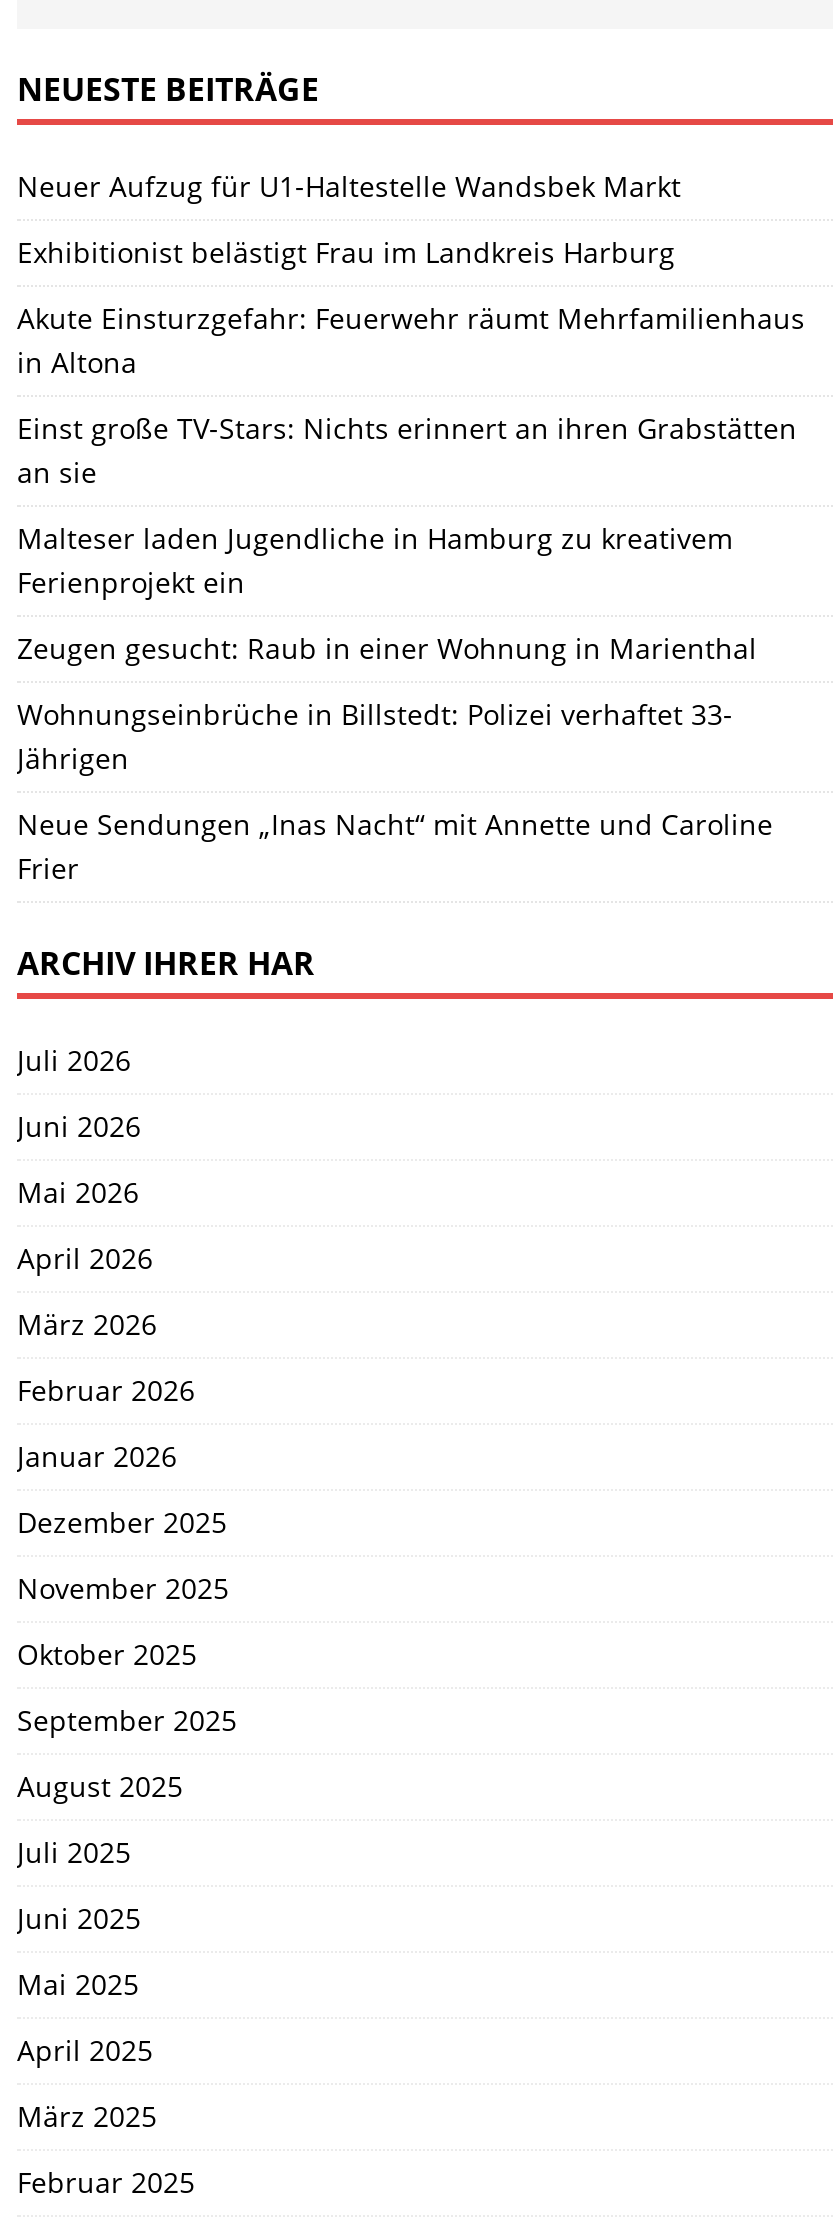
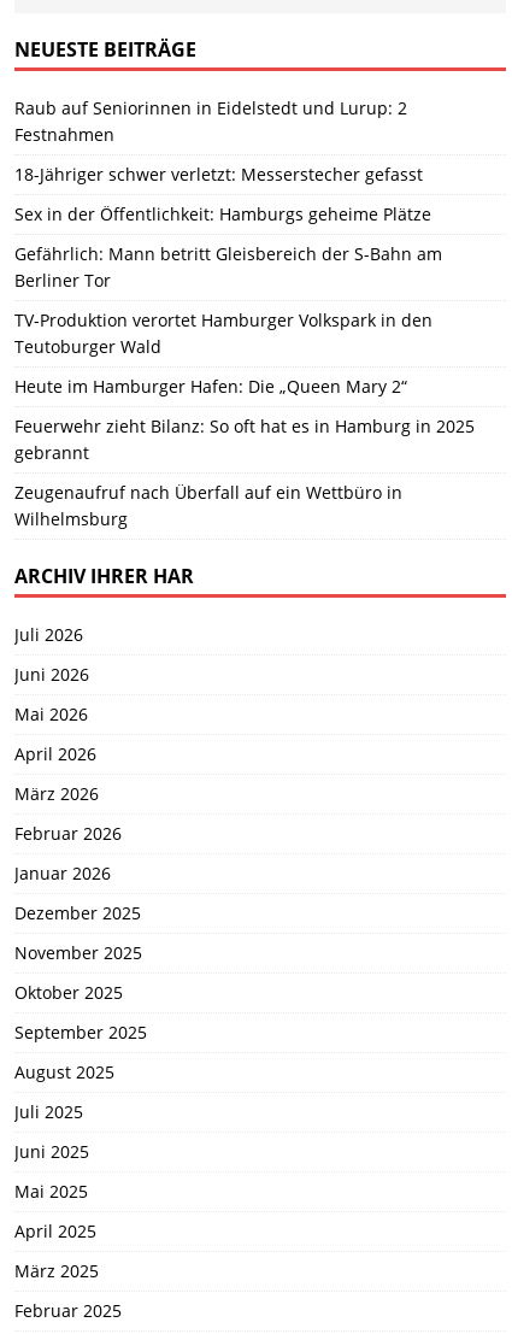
[17,166,681,204] Neuer Aufzug für U1-Haltestelle Wandsbek Markt -> [14,96,407,145] Raub auf Seniorinnen in Eidelstedt und Lurup: 2 | Festnahmen
[17,232,675,270] Exhibitionist belästigt Frau im Landkreis Harburg -> [14,162,423,185] 18-Jähriger schwer verletzt: Messerstecher gefasst
[17,298,805,380] Akute Einsturzgefahr: Feuerwehr räumt Mehrfamilienhaus | in Altona -> [14,202,431,225] Sex in der Öffentlichkeit: Hamburgs geheime Plätze
[17,408,797,490] Einst große TV-Stars: Nichts erinnert an ihren Grabstätten | an sie -> [14,242,442,291] Gefährlich: Mann betritt Gleisbereich der S-Bahn am | Berliner Tor
[17,518,733,600] Malteser laden Jugendliche in Hamburg zu kreativem | Ferienprojekt ein -> [14,308,432,357] TV-Produktion verortet Hamburger Volkspark in den | Teutoburger Wald
[17,628,757,666] Zeugen gesucht: Raub in einer Wohnung in Marienthal -> [14,374,407,397] Heute im Hamburger Hafen: Die „Queen Mary 2“
[17,694,733,776] Wohnungseinbrüche in Billstedt: Polizei verhaftet 33- | Jährigen -> [14,414,475,463] Feuerwehr zieht Bilanz: So oft hat es in Hamburg in 2025 | gebrannt
[17,804,773,886] Neue Sendungen „Inas Nacht“ mit Annette und Caroline | Frier -> [14,480,402,530] Zeugenaufruf nach Überfall auf ein Wettbüro in | Wilhelmsburg

